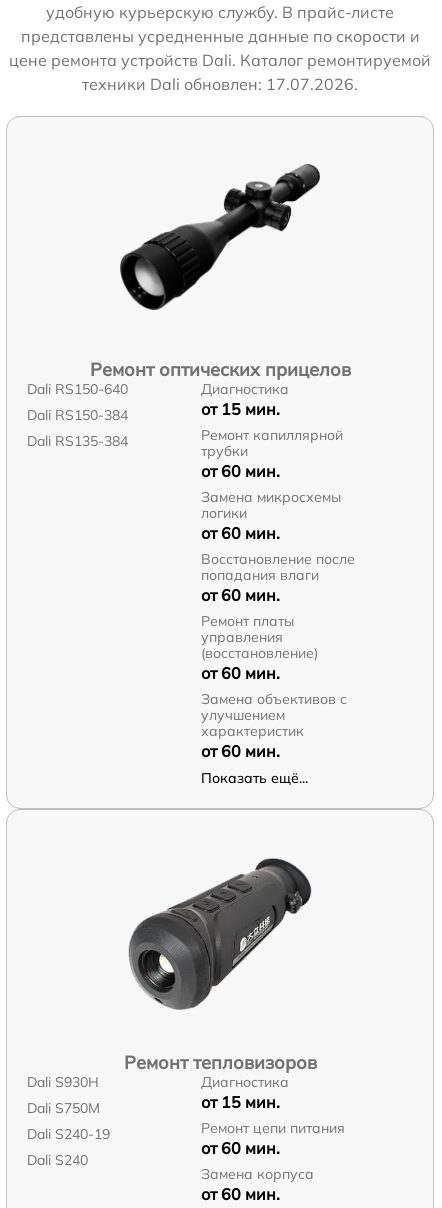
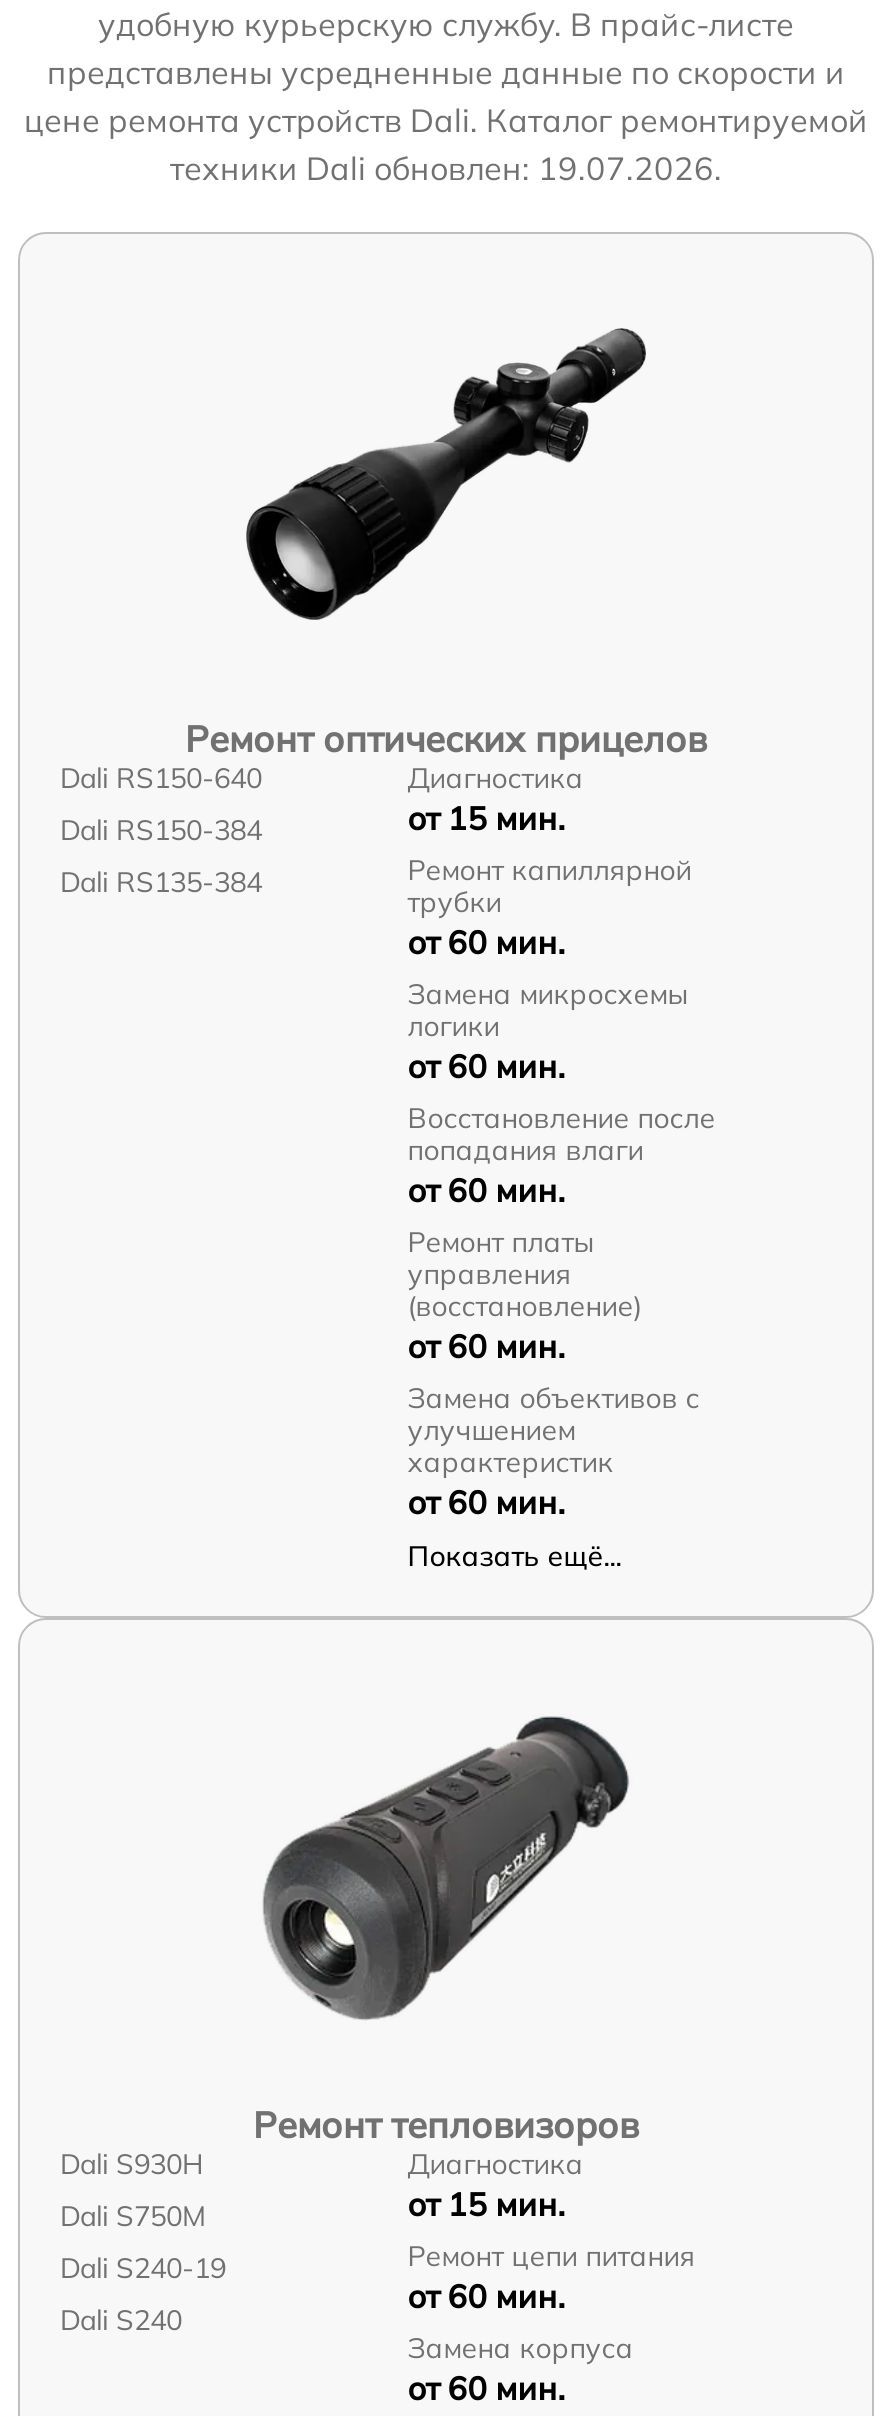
[82,74,358,94] техники Dali обновлен: 17.07.2026. -> [170,149,722,189] техники Dali обновлен: 19.07.2026.

